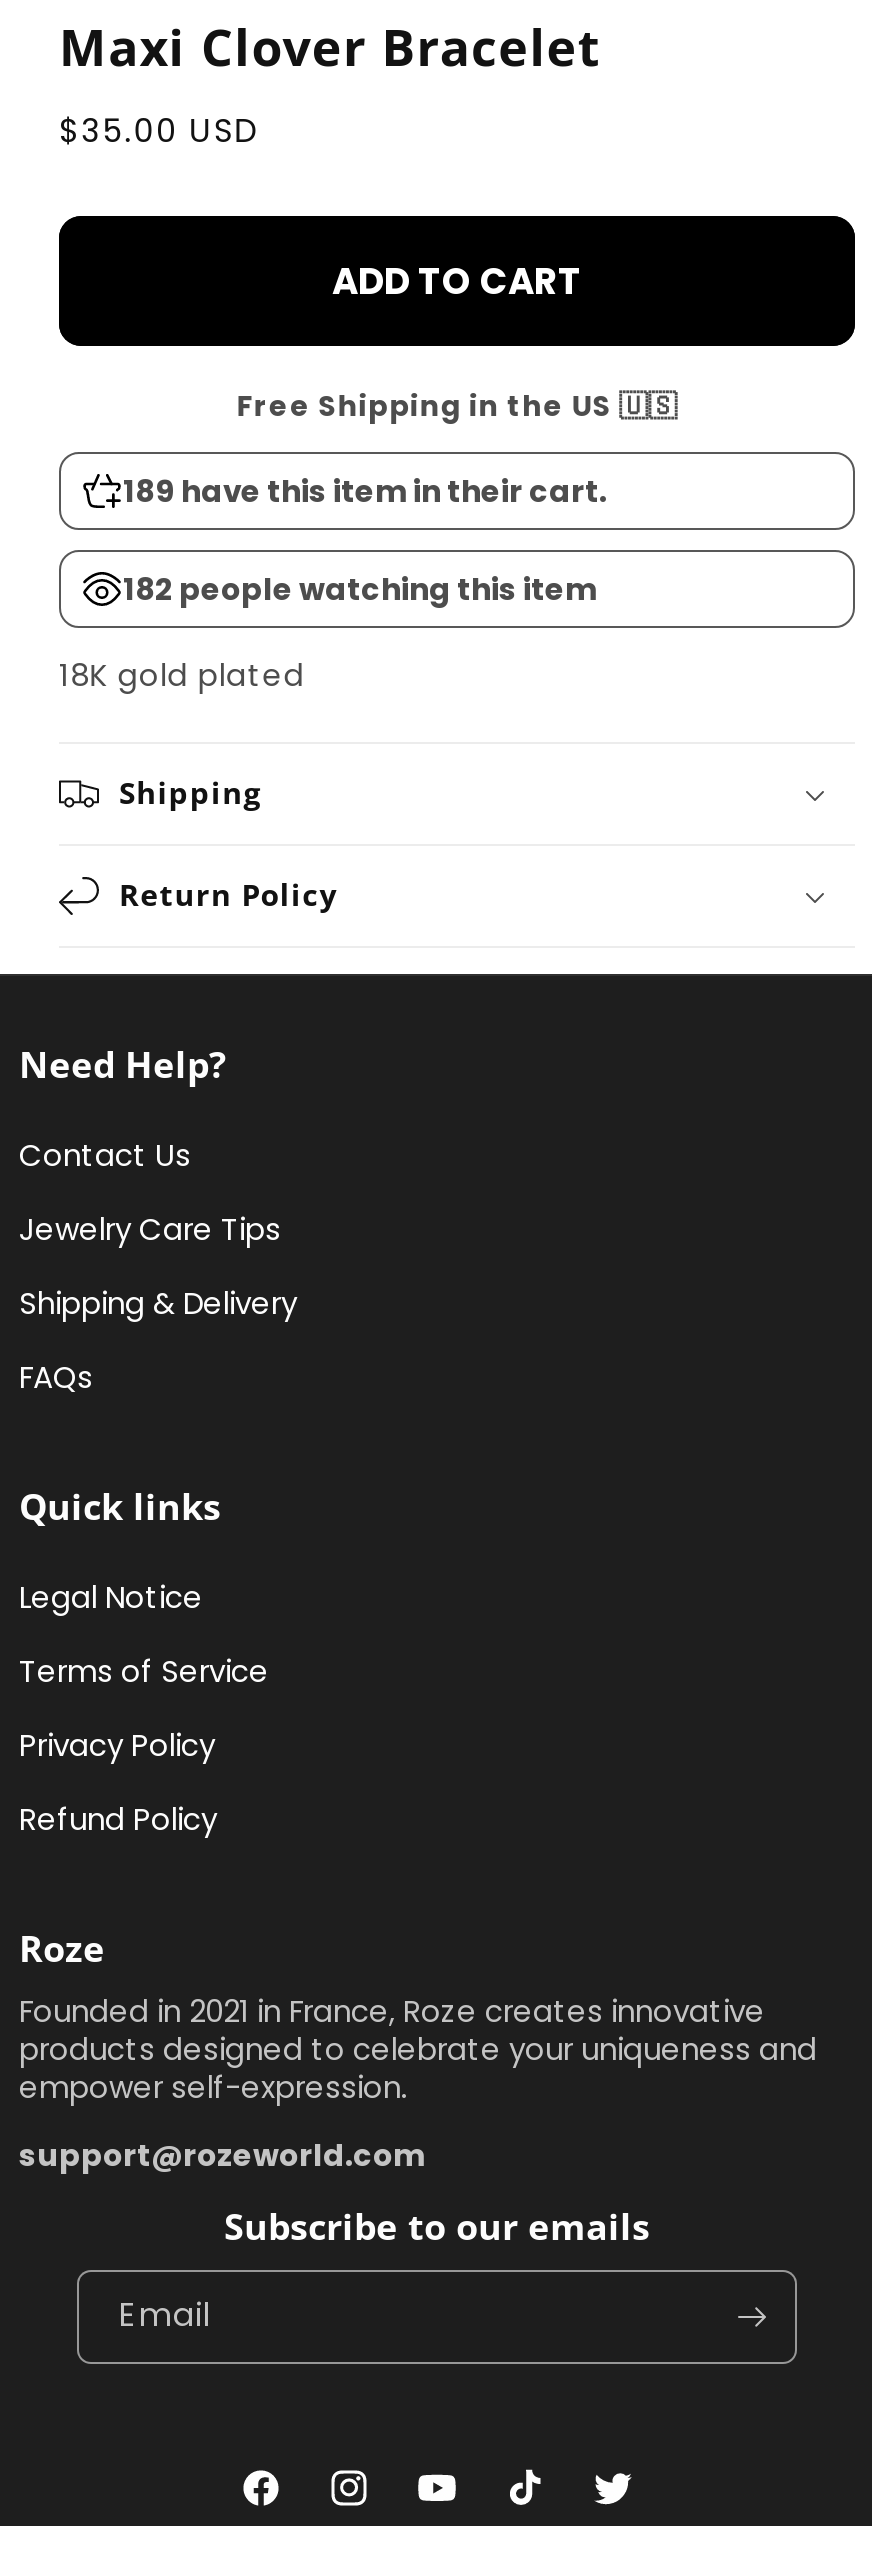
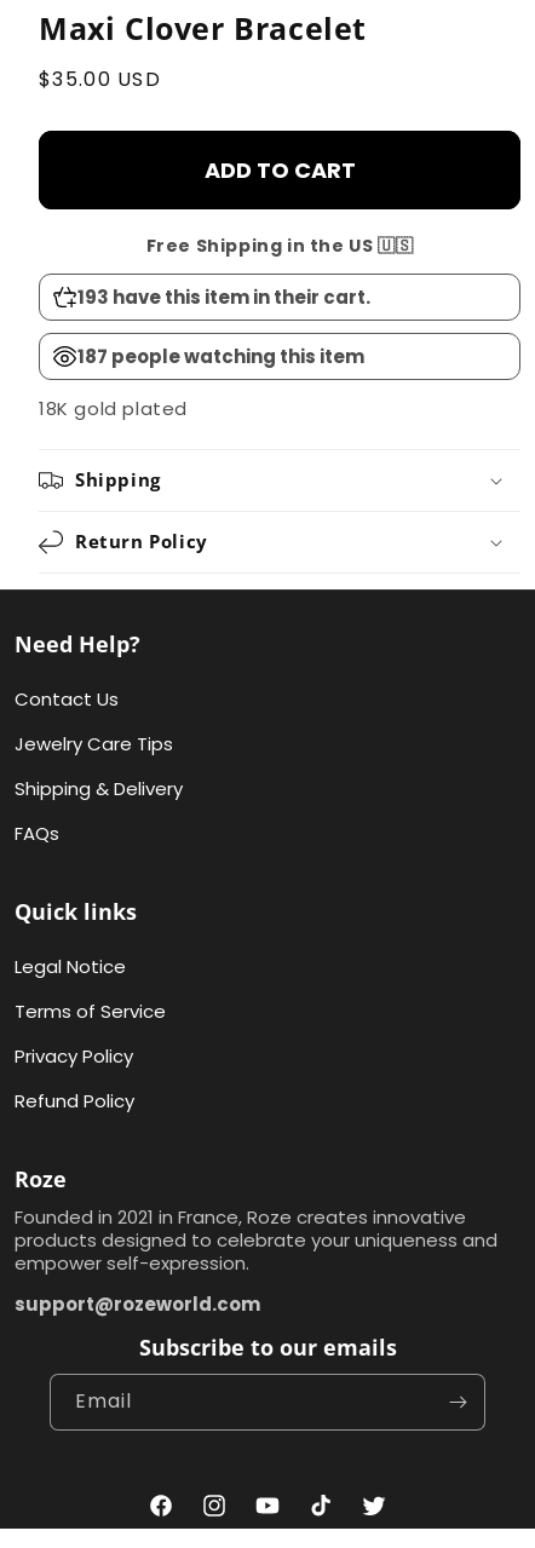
[123,471,607,513] 189 have this item in their cart. -> [77,285,370,310] 193 have this item in their cart.
[123,569,597,611] 182 people watching this item -> [77,344,364,370] 187 people watching this item

